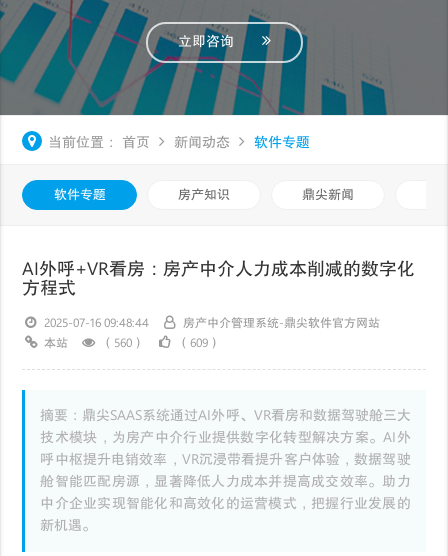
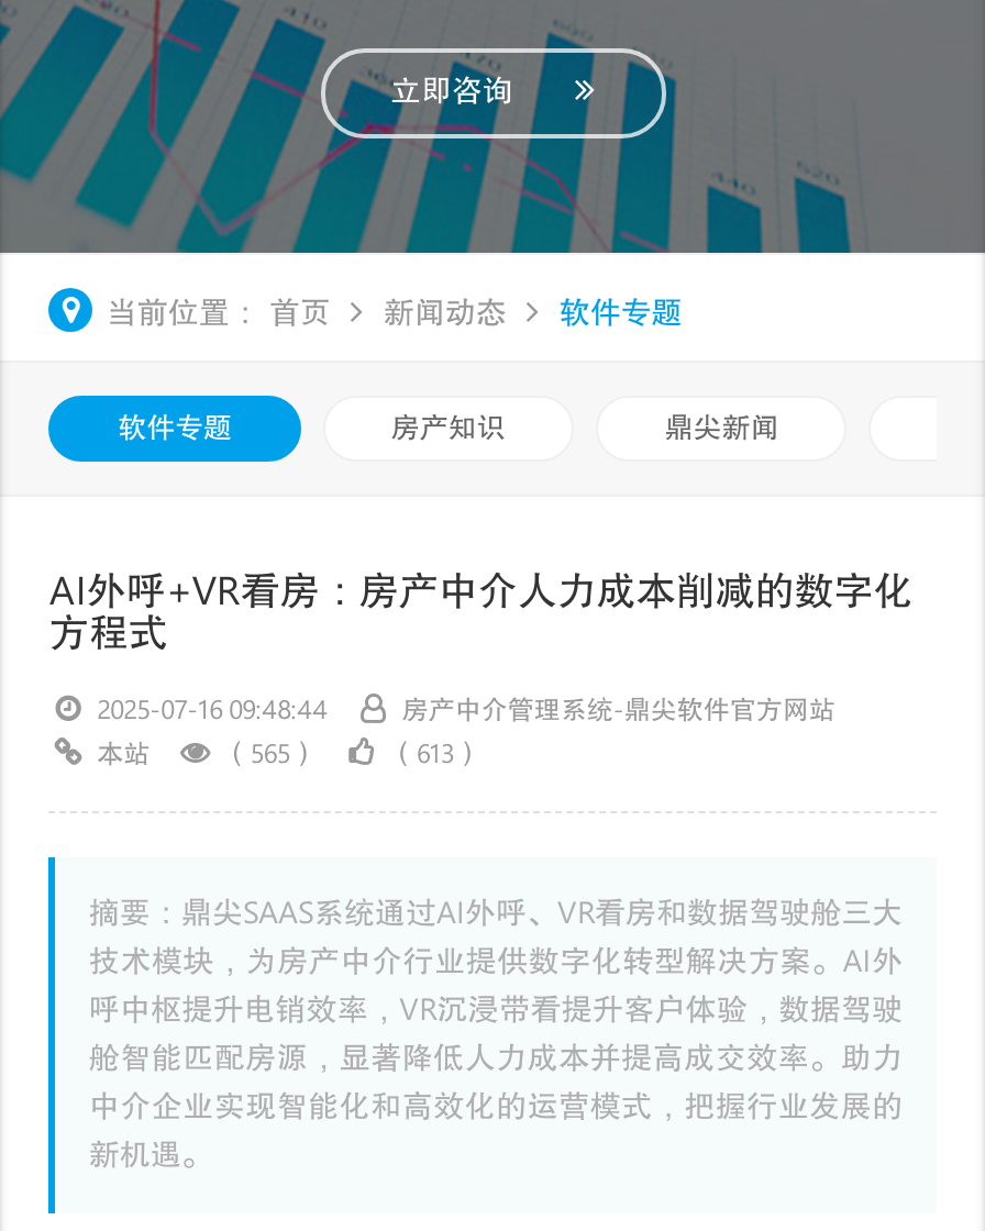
[102,336,144,352] （560） -> [224,739,316,774] （565）
[177,336,219,352] （609） -> [390,739,480,774] （613）

